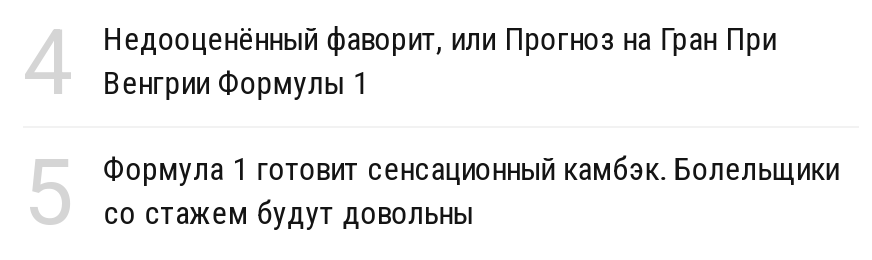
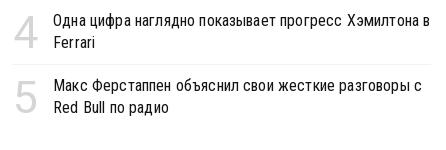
[103,21,776,103] Недооценённый фаворит, или Прогноз на Гран При | Венгрии Формулы 1 -> [53,11,430,52] Одна цифра наглядно показывает прогресс Хэмилтона в | Ferrari
[103,151,839,233] Формула 1 готовит сенсационный камбэк. Болельщики | со стажем будут довольны -> [53,76,422,117] Макс Ферстаппен объяснил свои жесткие разговоры с | Red Bull по радио

